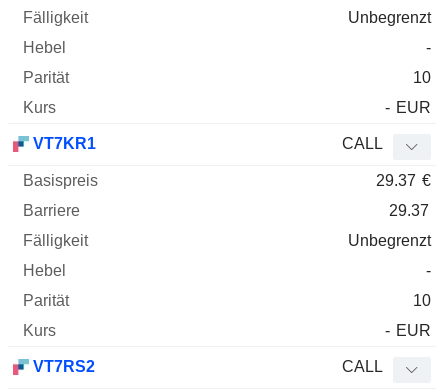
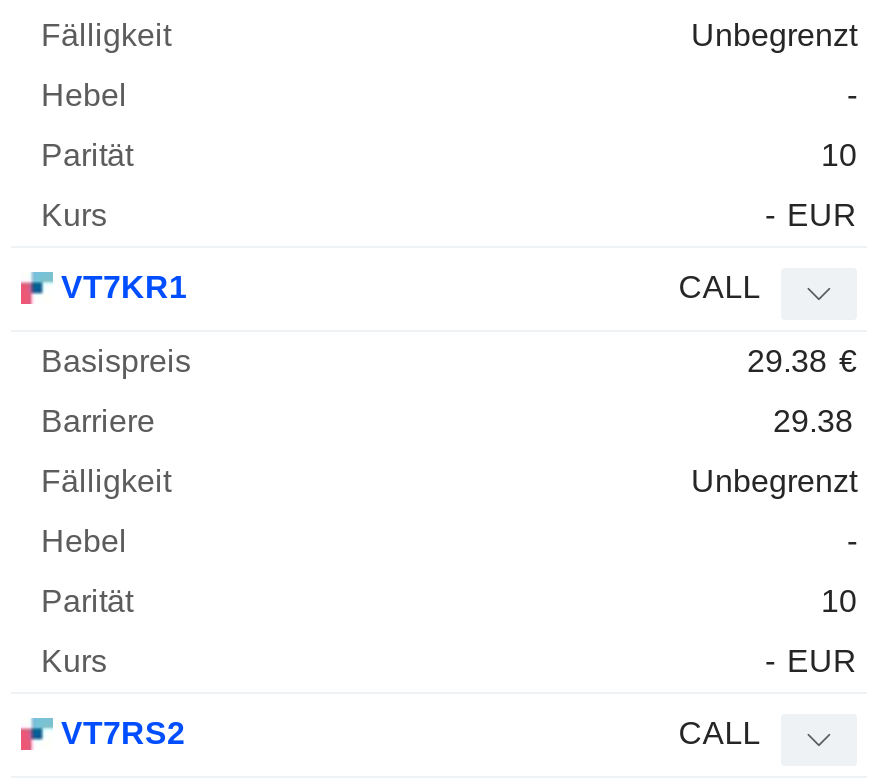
[376,172,431,189] 29.37 € -> [747,344,857,378] 29.38 €
[389,202,429,219] 29.37 -> [773,404,853,438] 29.38

